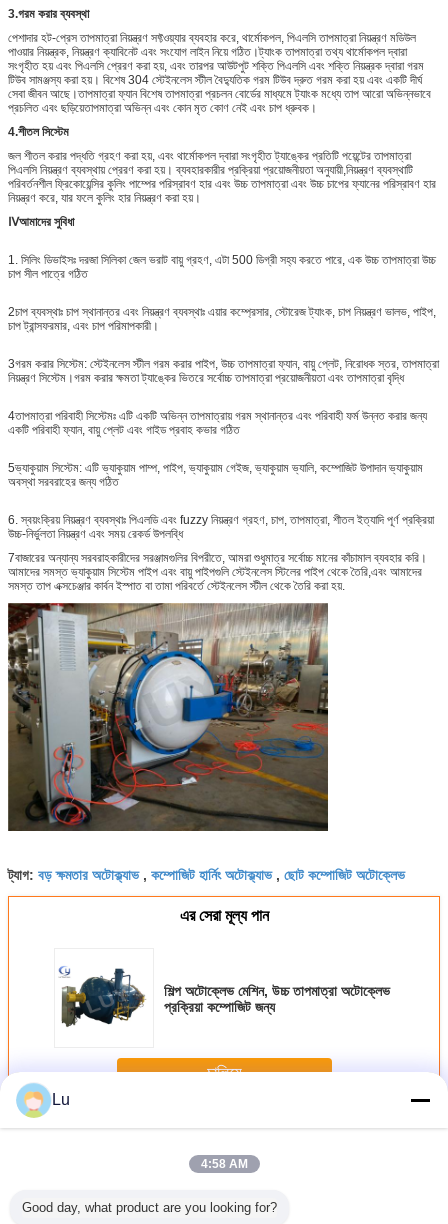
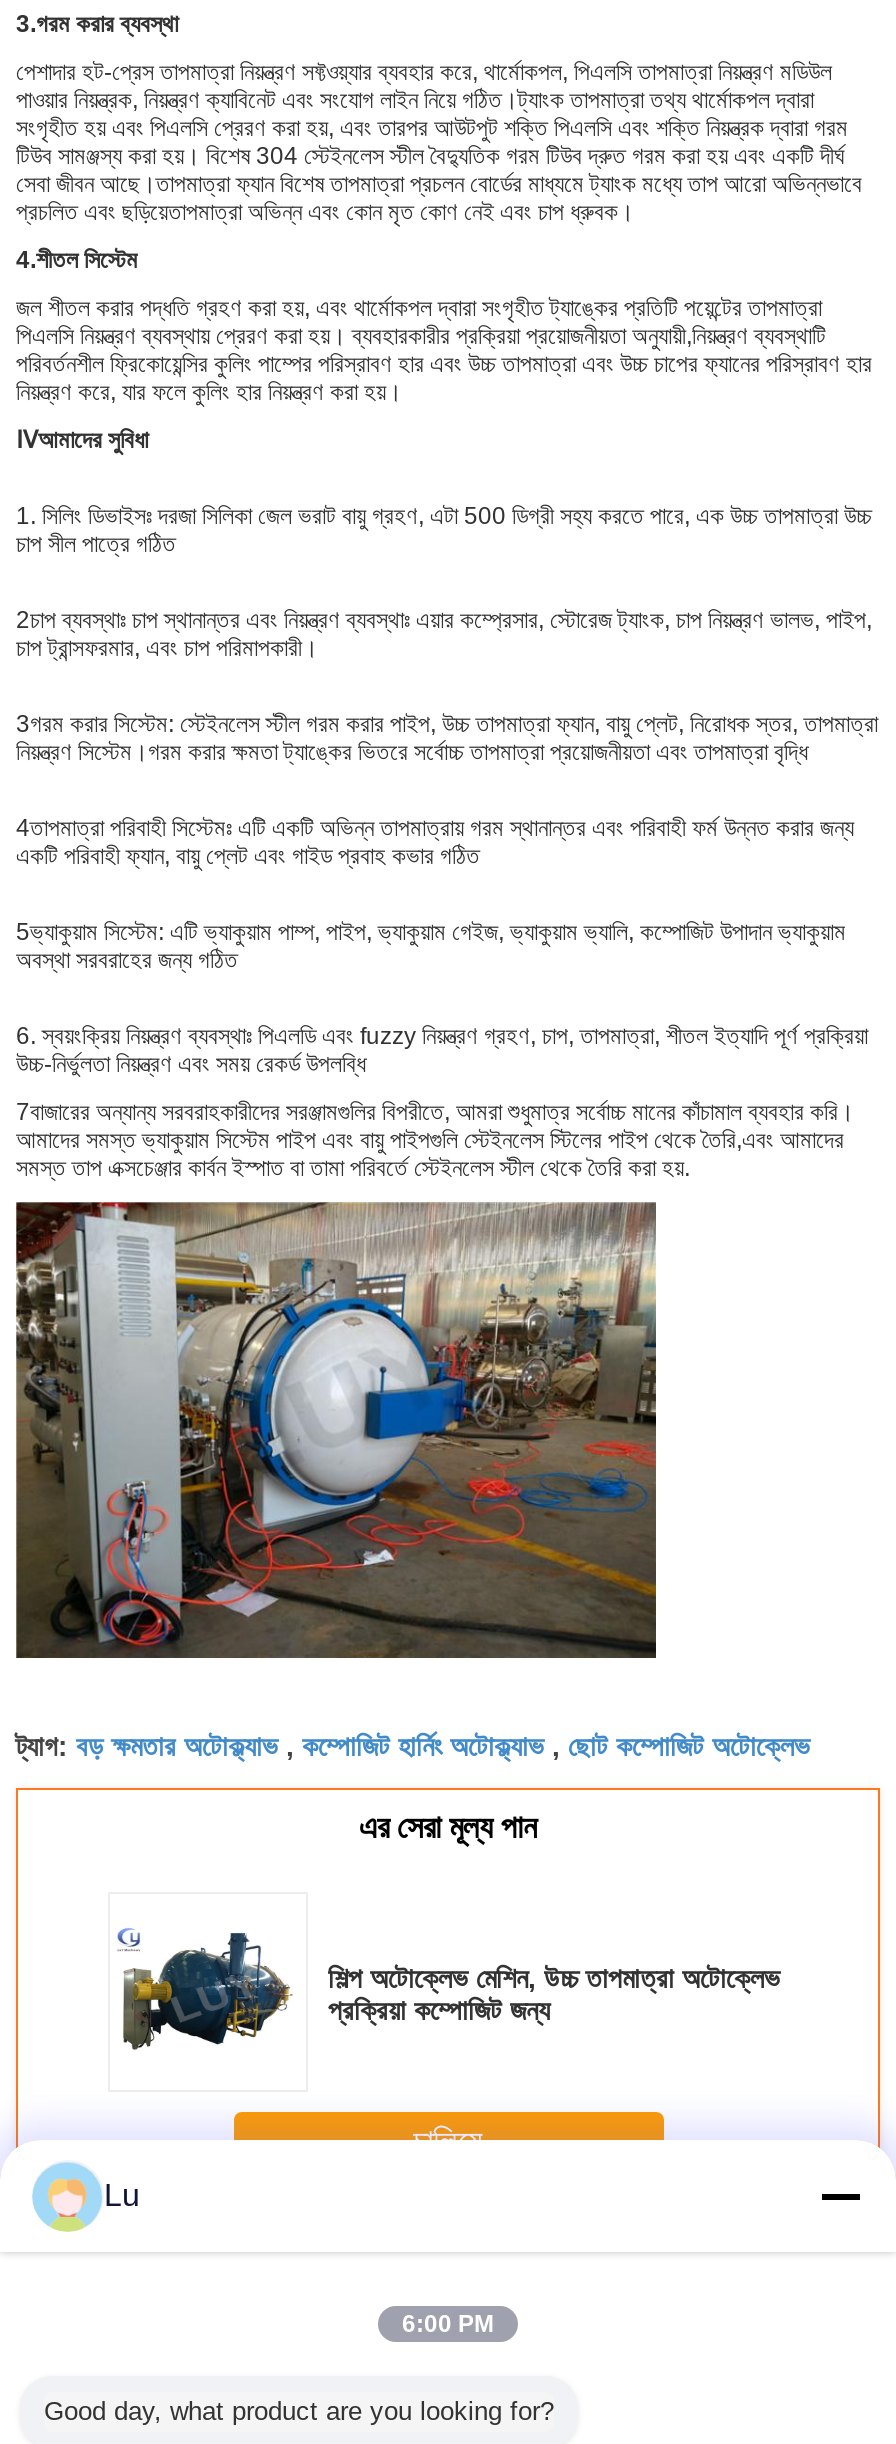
[200,1157,247,1171] 4:58 AM -> [402,2310,494,2338] 6:00 PM

